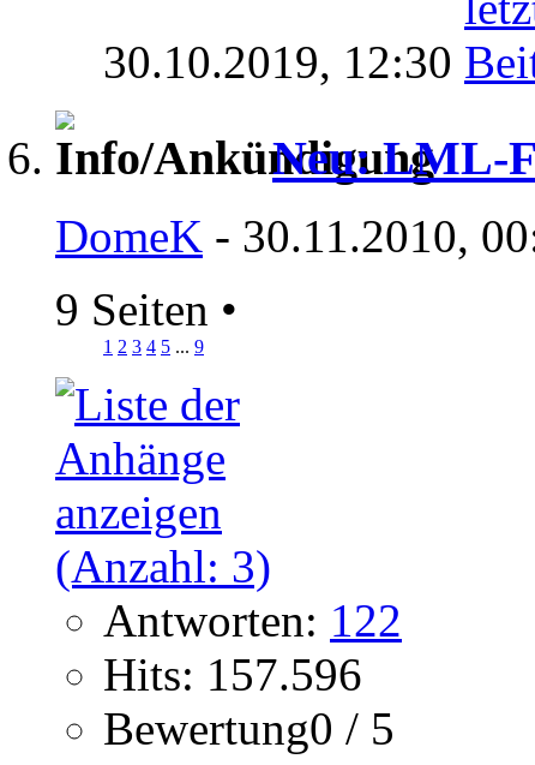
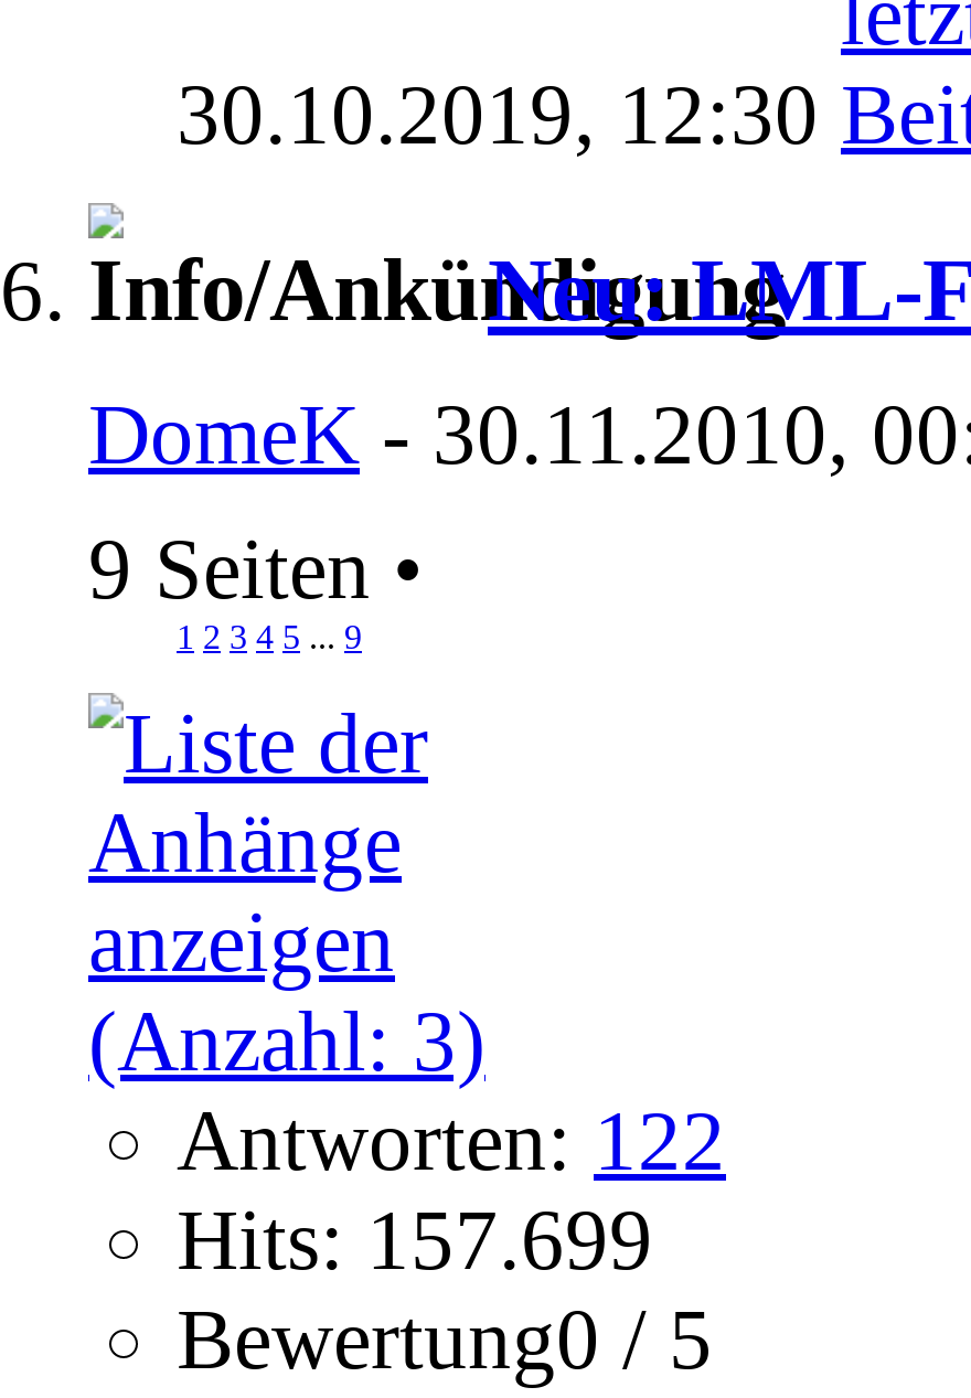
[103,649,362,700] Hits: 157.596 -> [177,1192,653,1287] Hits: 157.699

